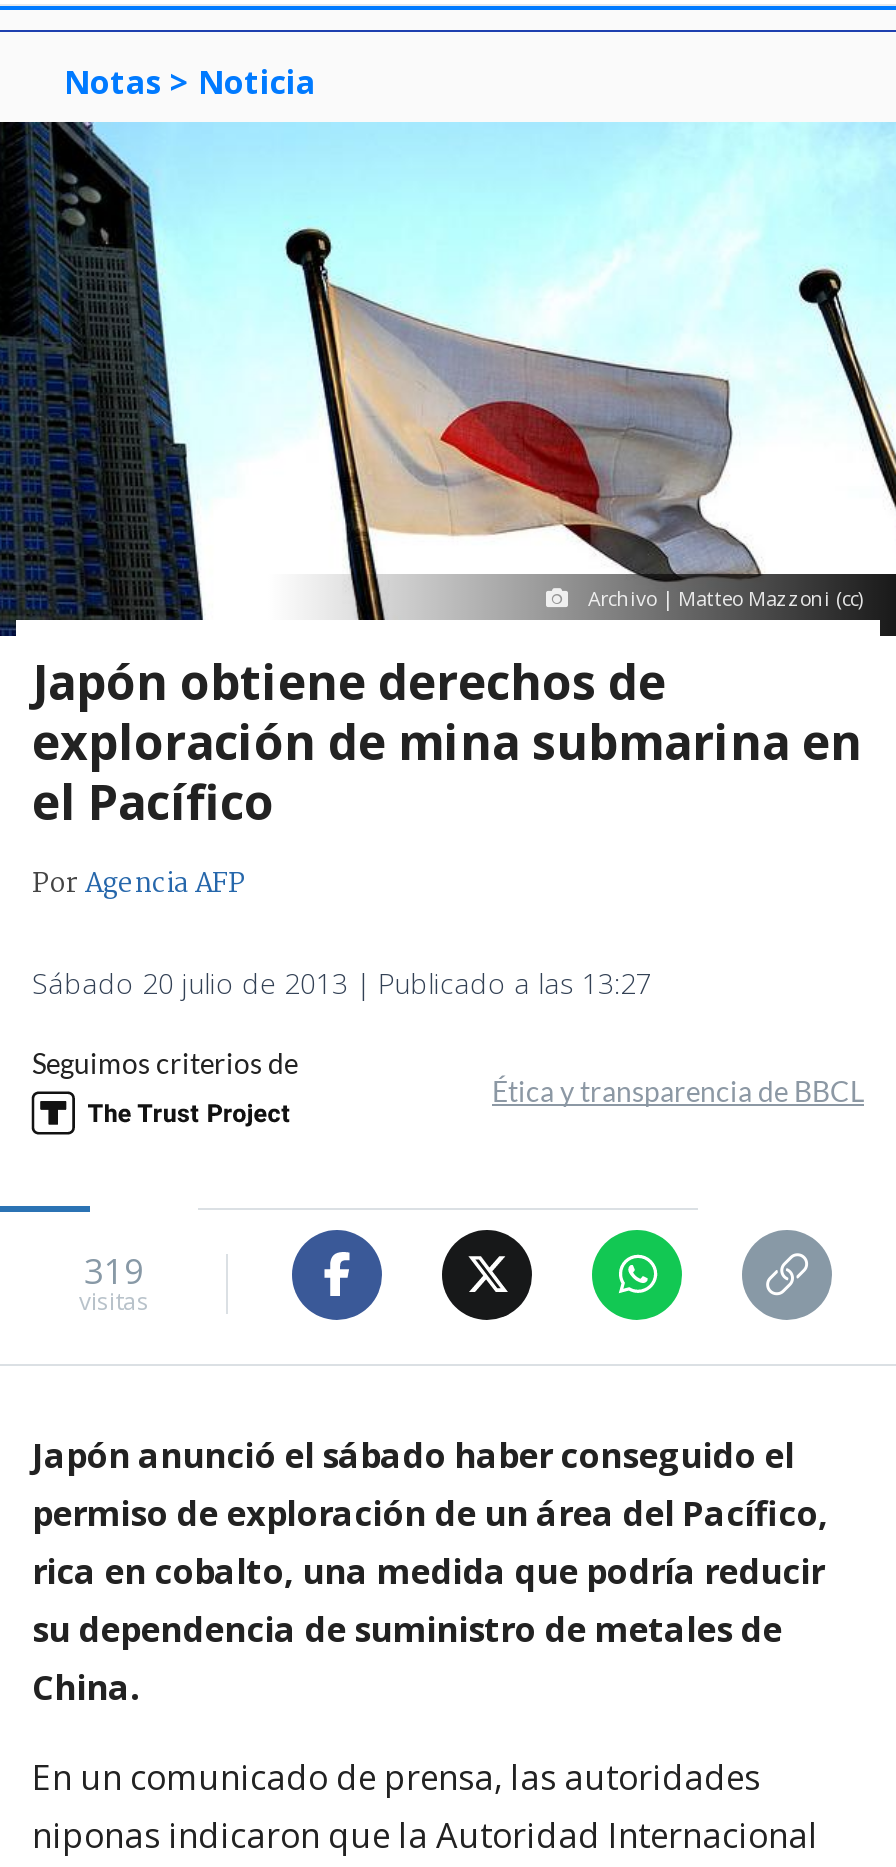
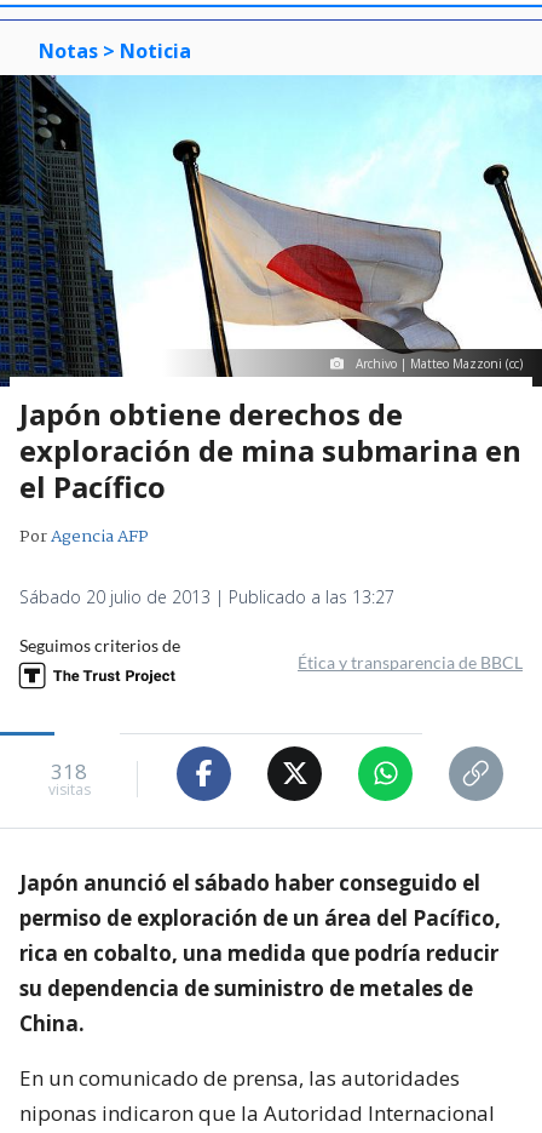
[84,1249,144,1295] 319 -> [51,758,87,786] 318

